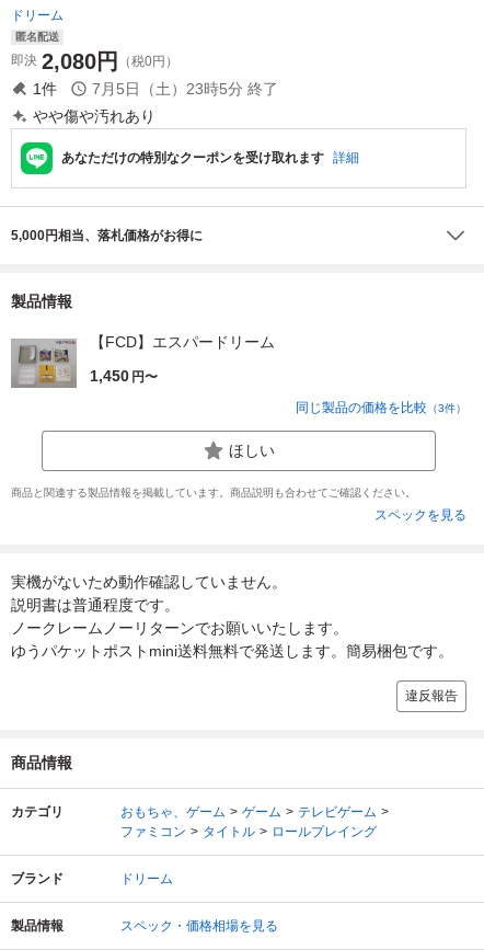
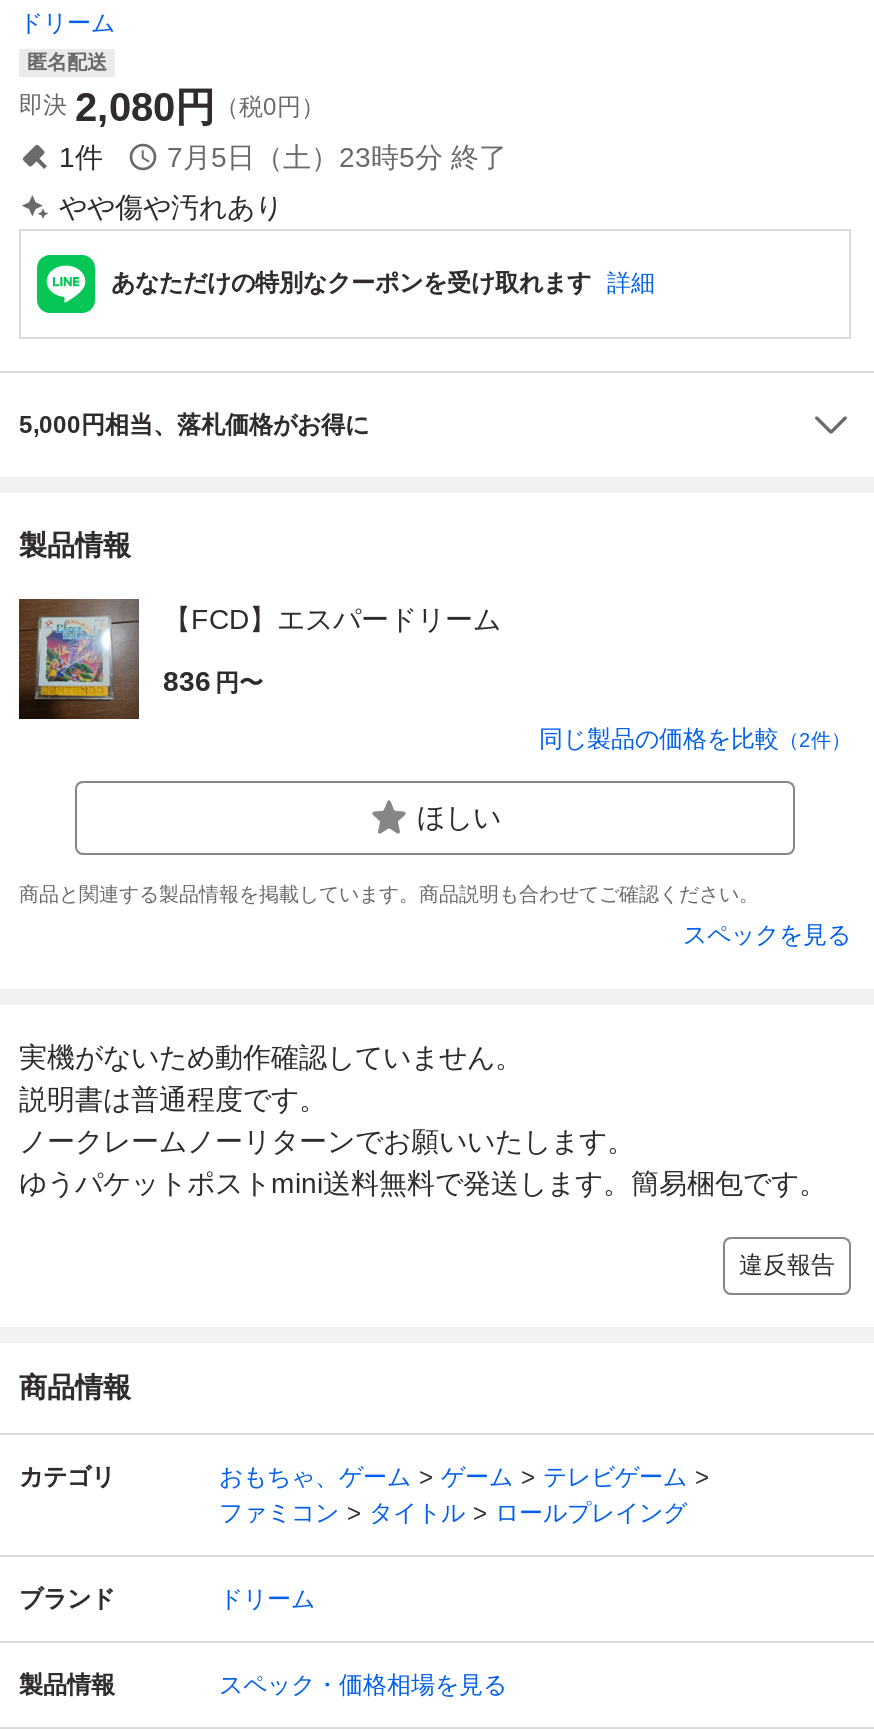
[10,331,158,397] [image] | 1,450 円〜 -> [17,597,263,721] [image] | 836 円〜
[296,400,466,415] 同じ製品の価格を比較（3件） -> [539,725,851,753] 同じ製品の価格を比較（2件）

